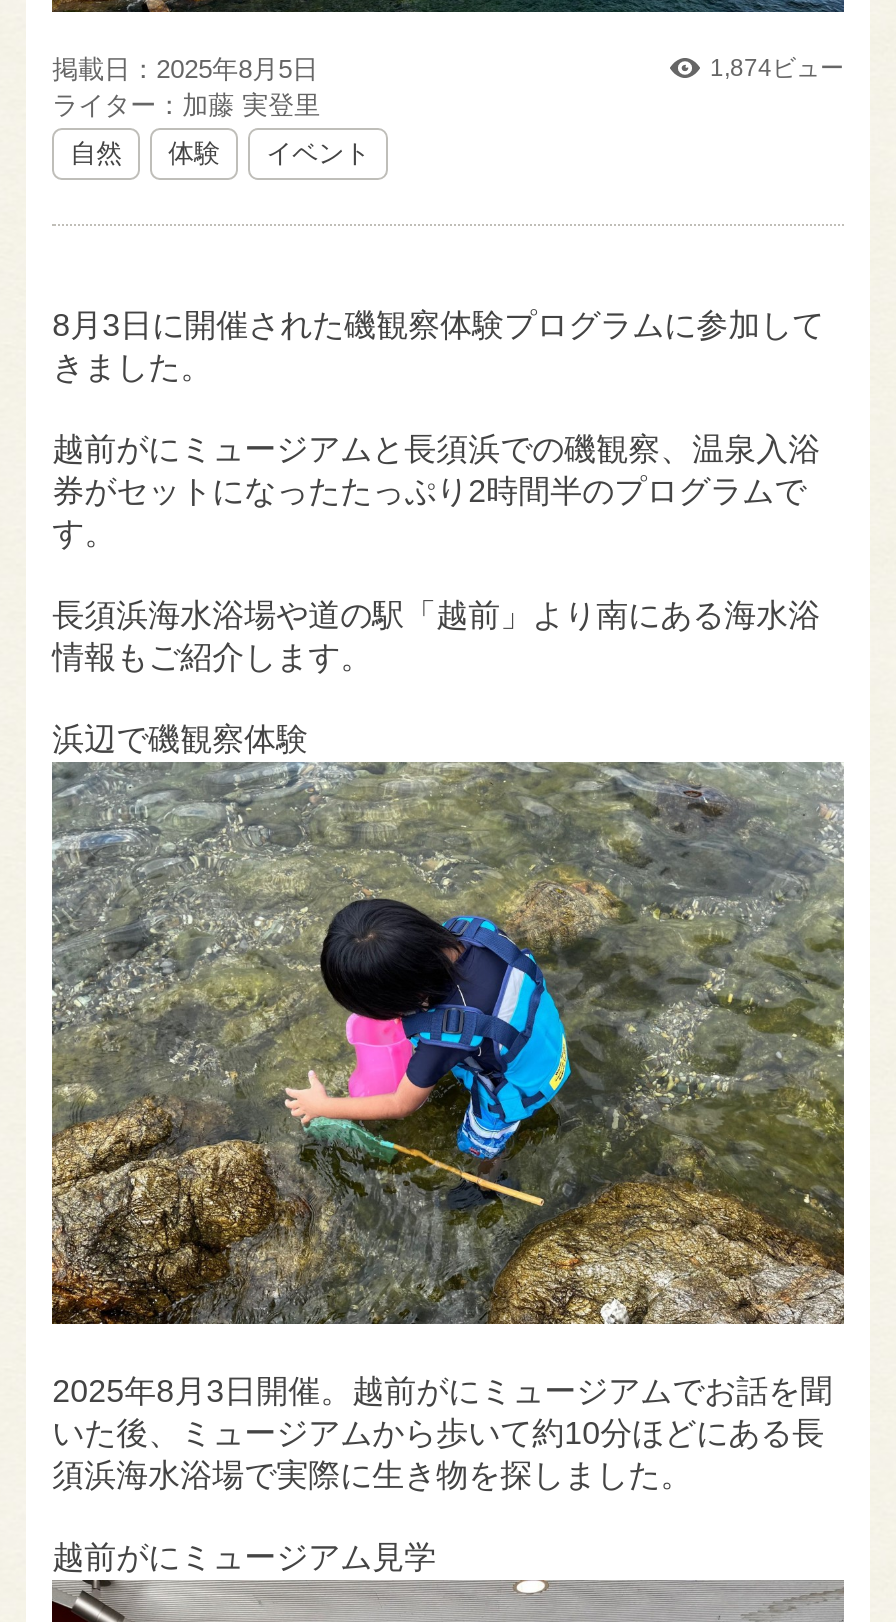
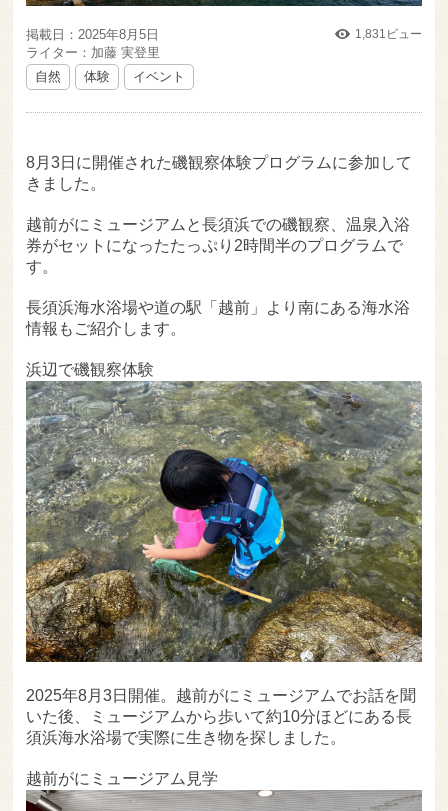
[710,55,844,83] 1,874ビュー -> [355,27,422,41] 1,831ビュー

